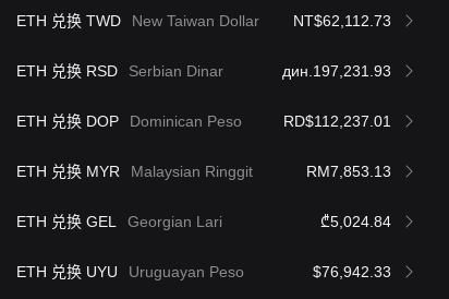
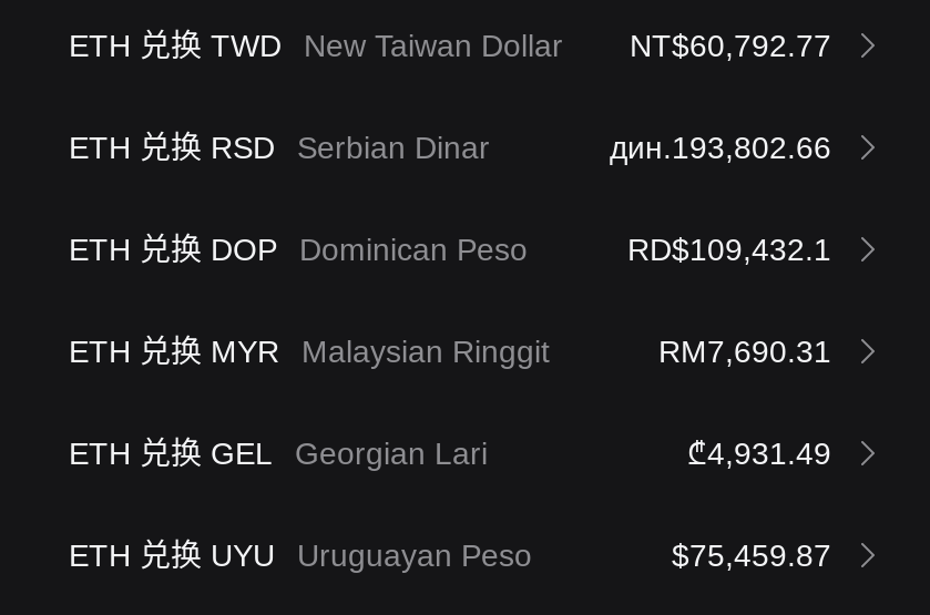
[16,12,391,29] ETH 兑换 TWD New Taiwan Dollar NT$62,112.73 -> [69,27,831,63] ETH 兑换 TWD New Taiwan Dollar NT$60,792.77
[282,62,391,79] дин.197,231.93 -> [610,129,831,165] дин.193,802.66
[283,112,391,130] RD$112,237.01 -> [627,231,831,267] RD$109,432.1
[306,162,391,180] RM7,853.13 -> [658,333,831,369] RM7,690.31
[320,213,391,230] ₾5,024.84 -> [687,435,831,471] ₾4,931.49
[313,263,391,280] $76,942.33 -> [672,537,831,572] $75,459.87

